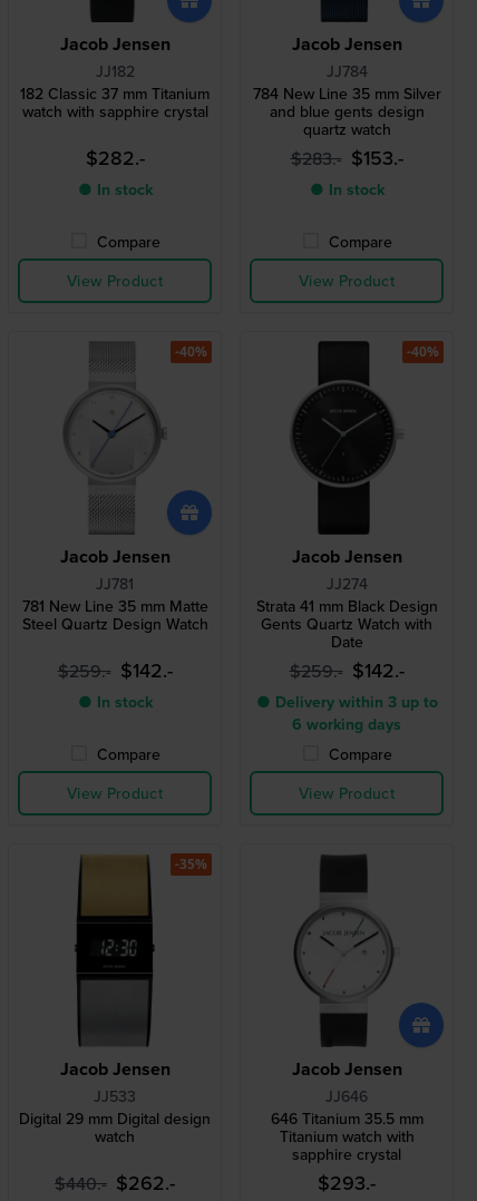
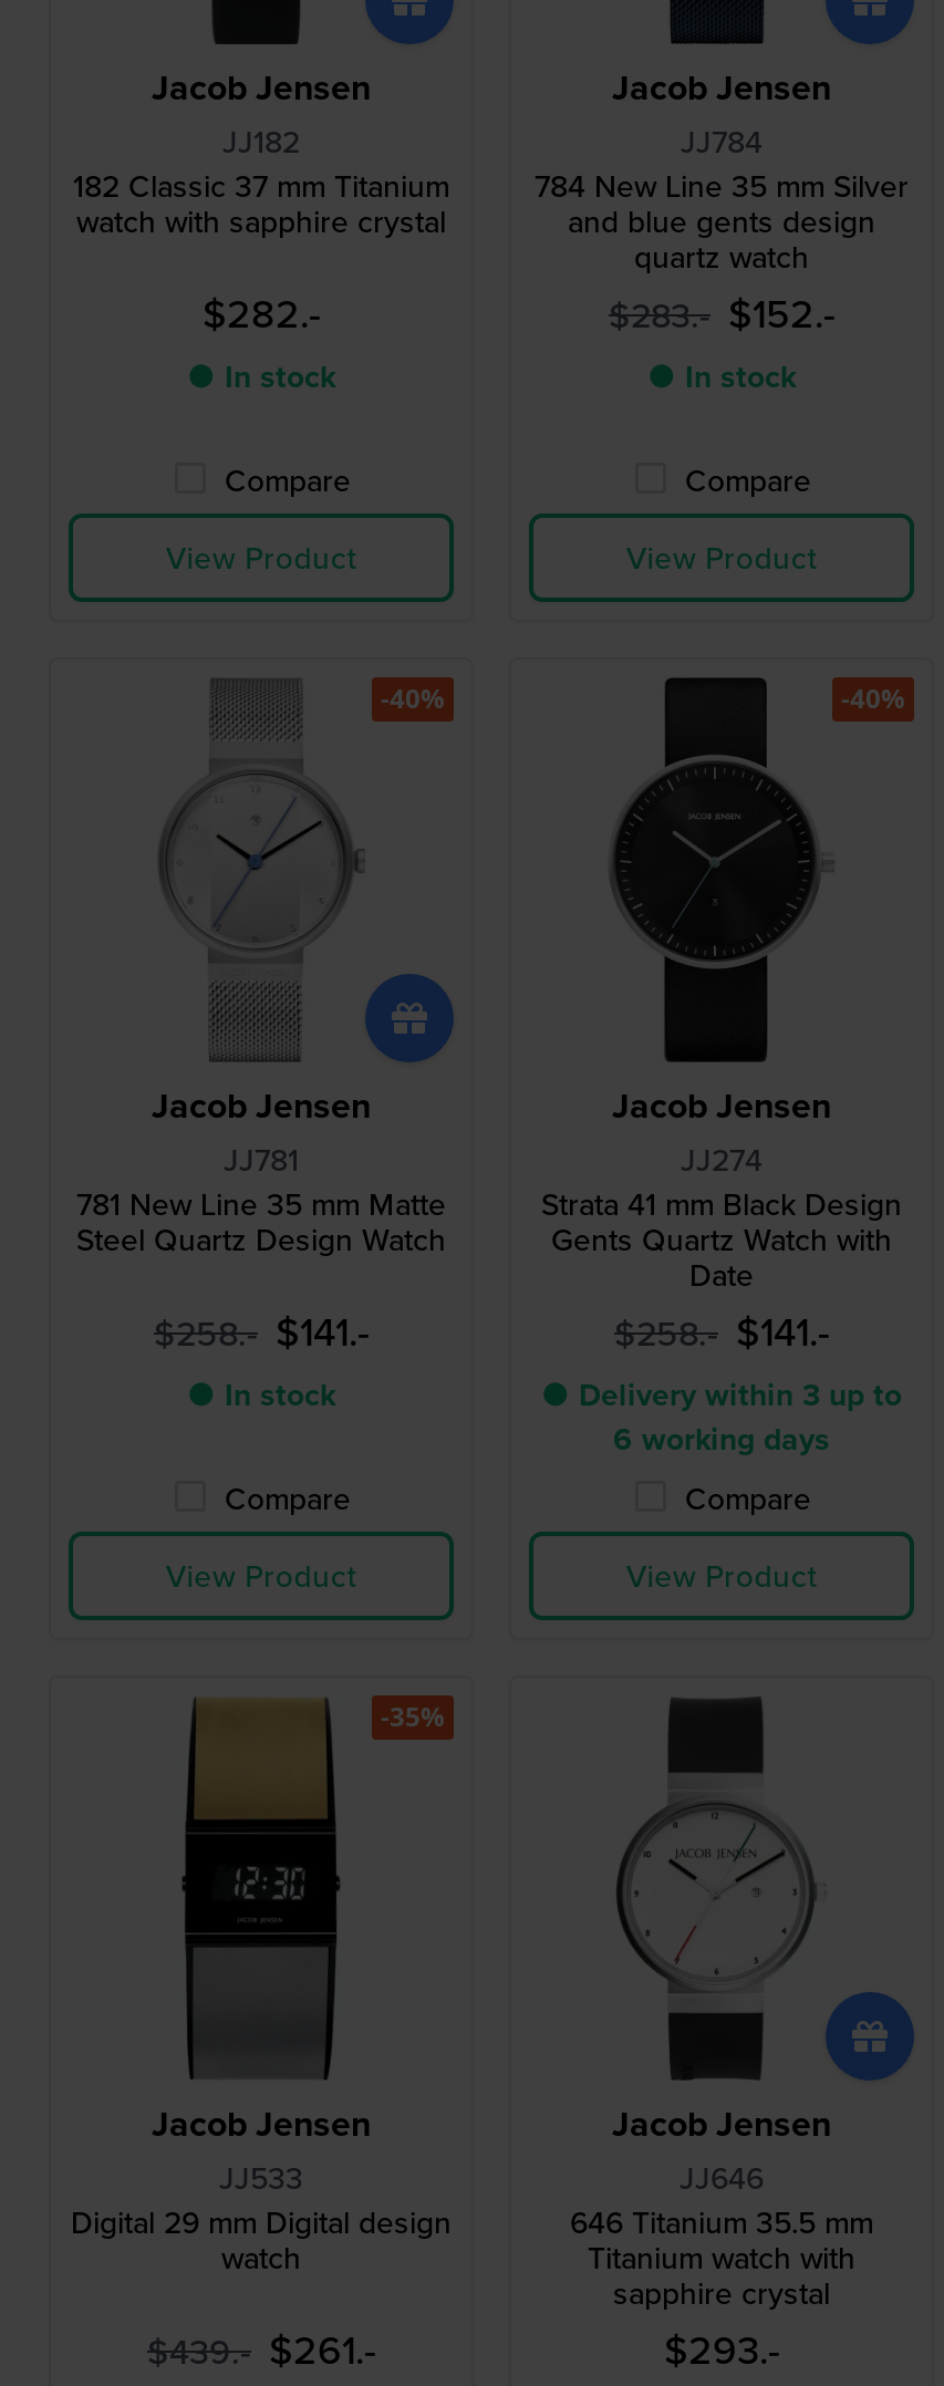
[290,143,403,171] $283.- $153.- -> [609,285,834,340] $283.- $152.-
[57,656,172,684] $259.- $142.- -> [154,1303,369,1359] $258.- $141.-
[289,656,404,684] $259.- $142.- -> [614,1303,829,1359] $258.- $141.-
[55,1168,175,1196] $440.- $262.- -> [147,2321,375,2377] $439.- $261.-

